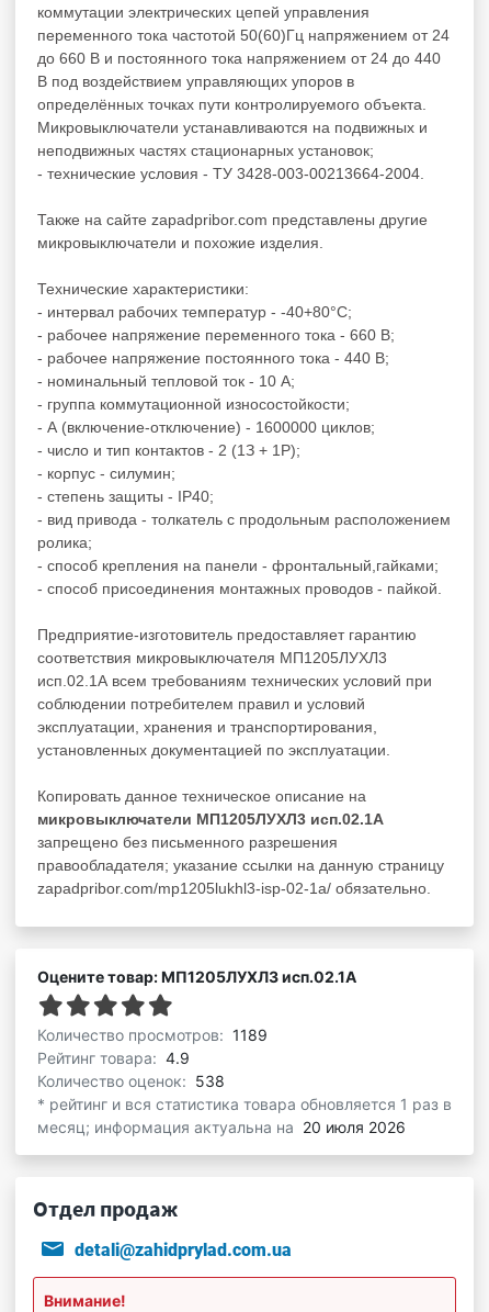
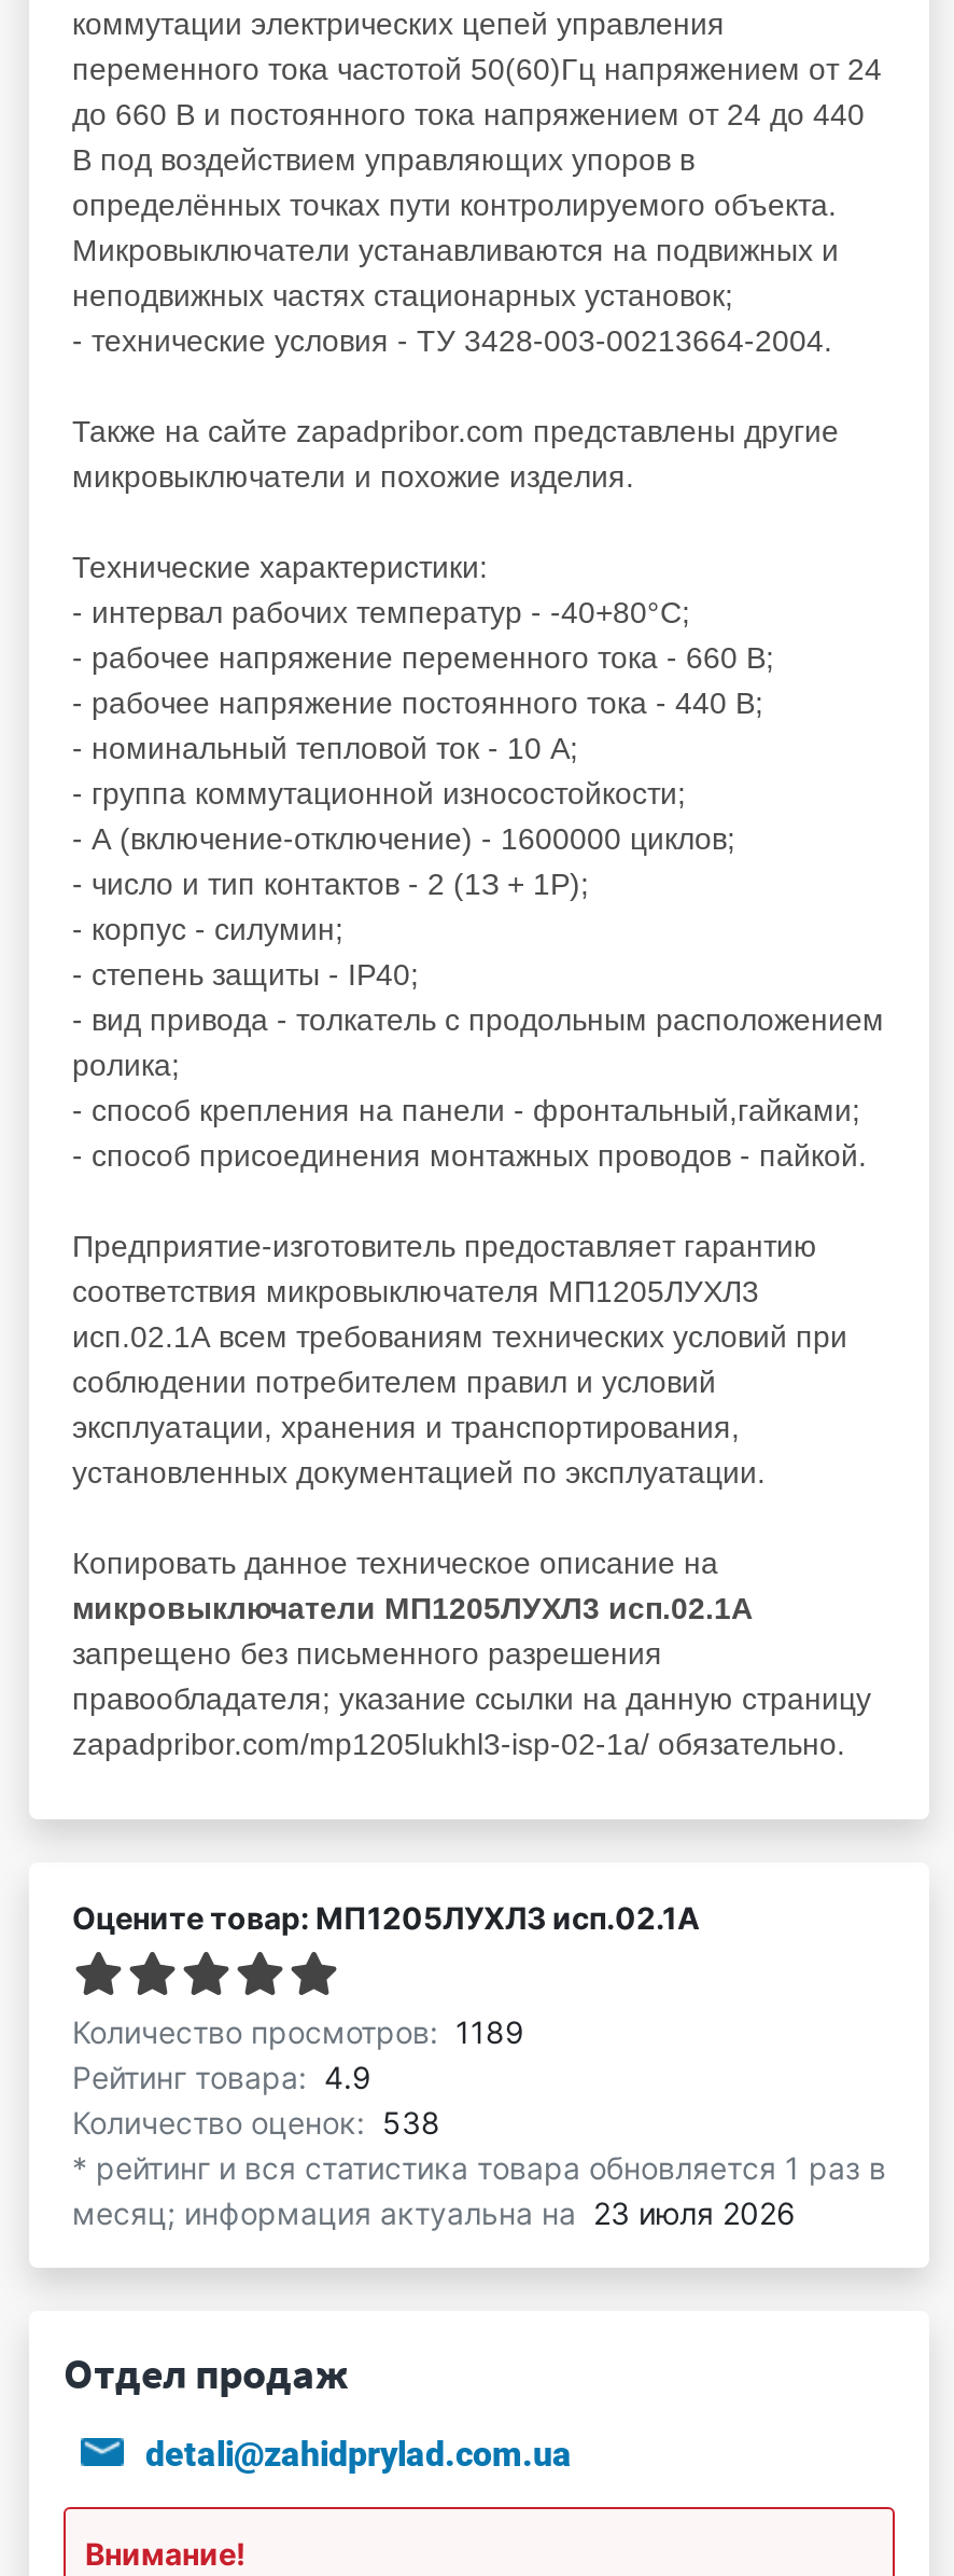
[37,1117,406,1136] месяц; информация актуальна на 20 июля 2026 -> [72,2194,796,2230] месяц; информация актуальна на 23 июля 2026

